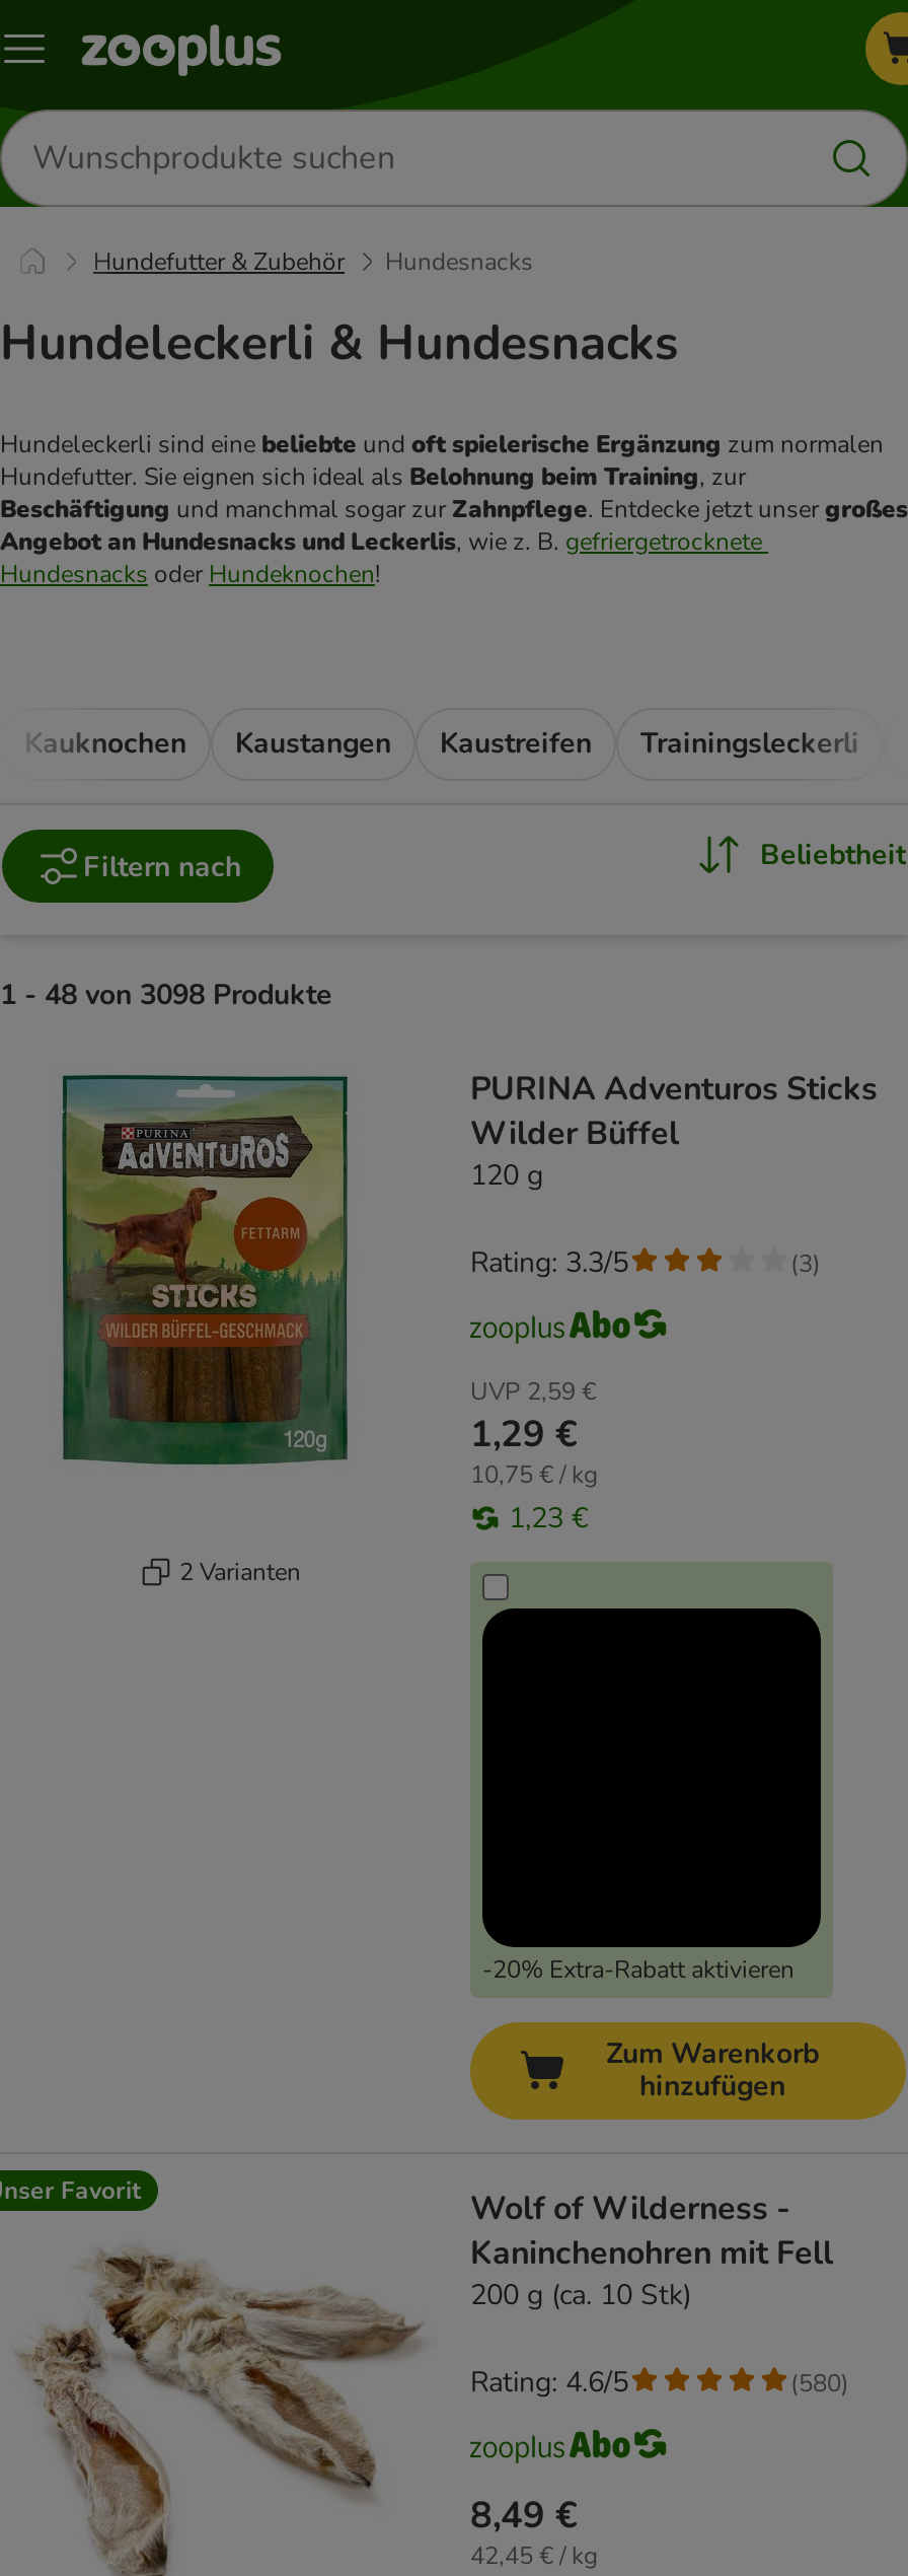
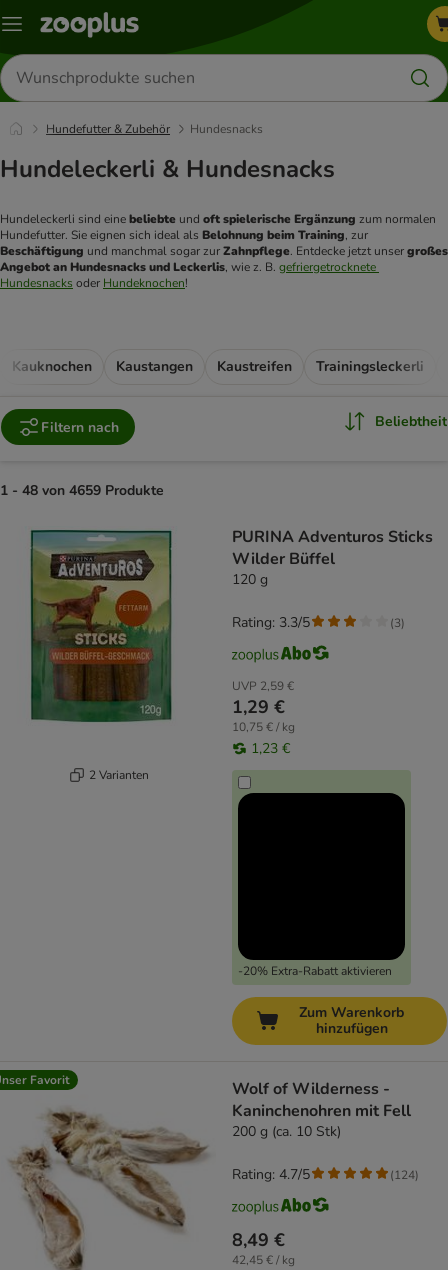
[0,976,332,1014] 1 - 48 von 3098 Produkte -> [0,481,164,500] 1 - 48 von 4659 Produkte
[470,2363,628,2402] Rating: 4.6/5 -> [232,1165,310,1184] Rating: 4.7/5
[790,2366,849,2399] (580) -> [390,1167,419,1183] (124)

